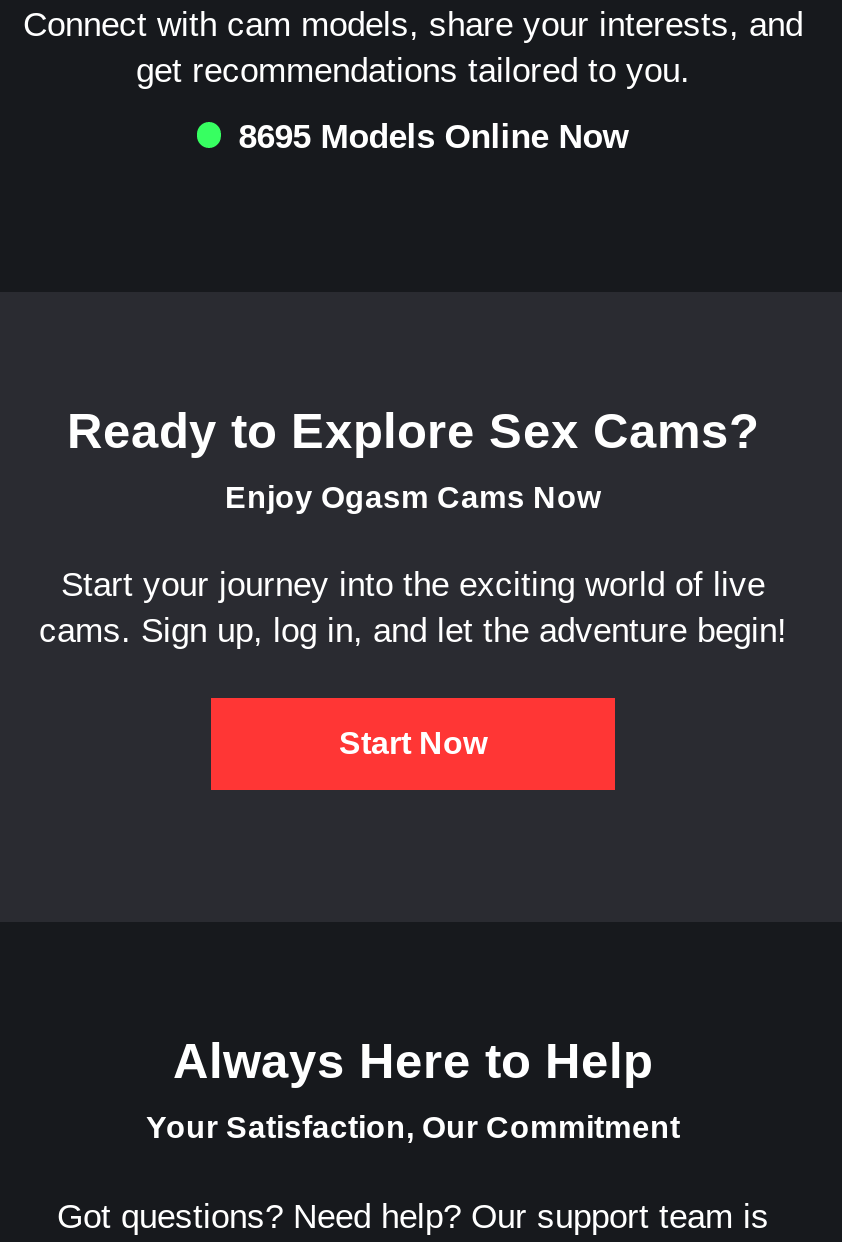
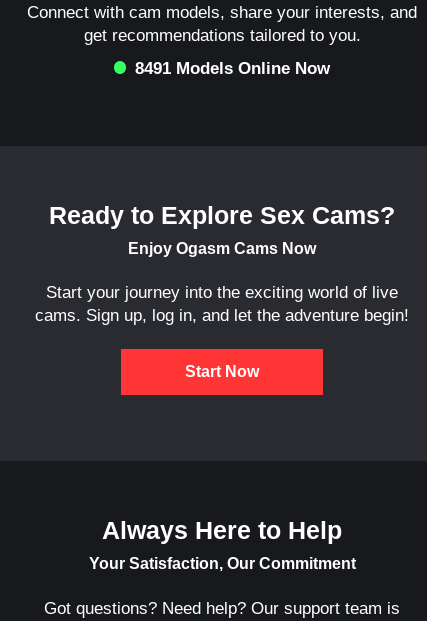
[239,117,629,155] 8695 Models Online Now -> [135,59,330,78] 8491 Models Online Now

